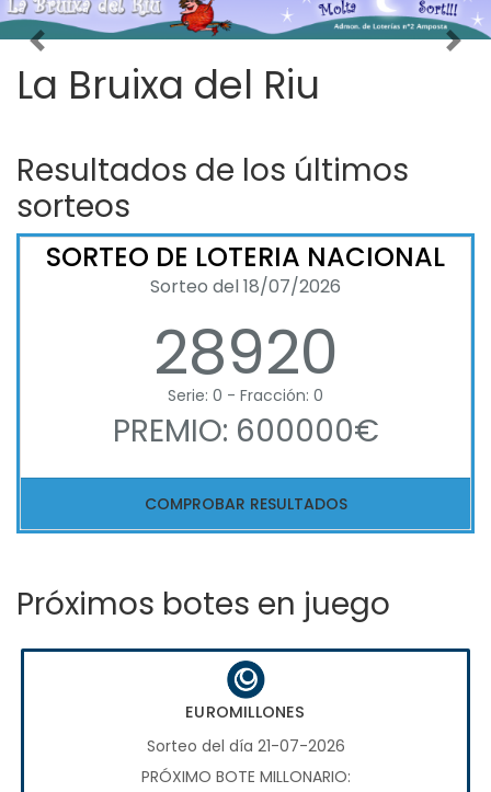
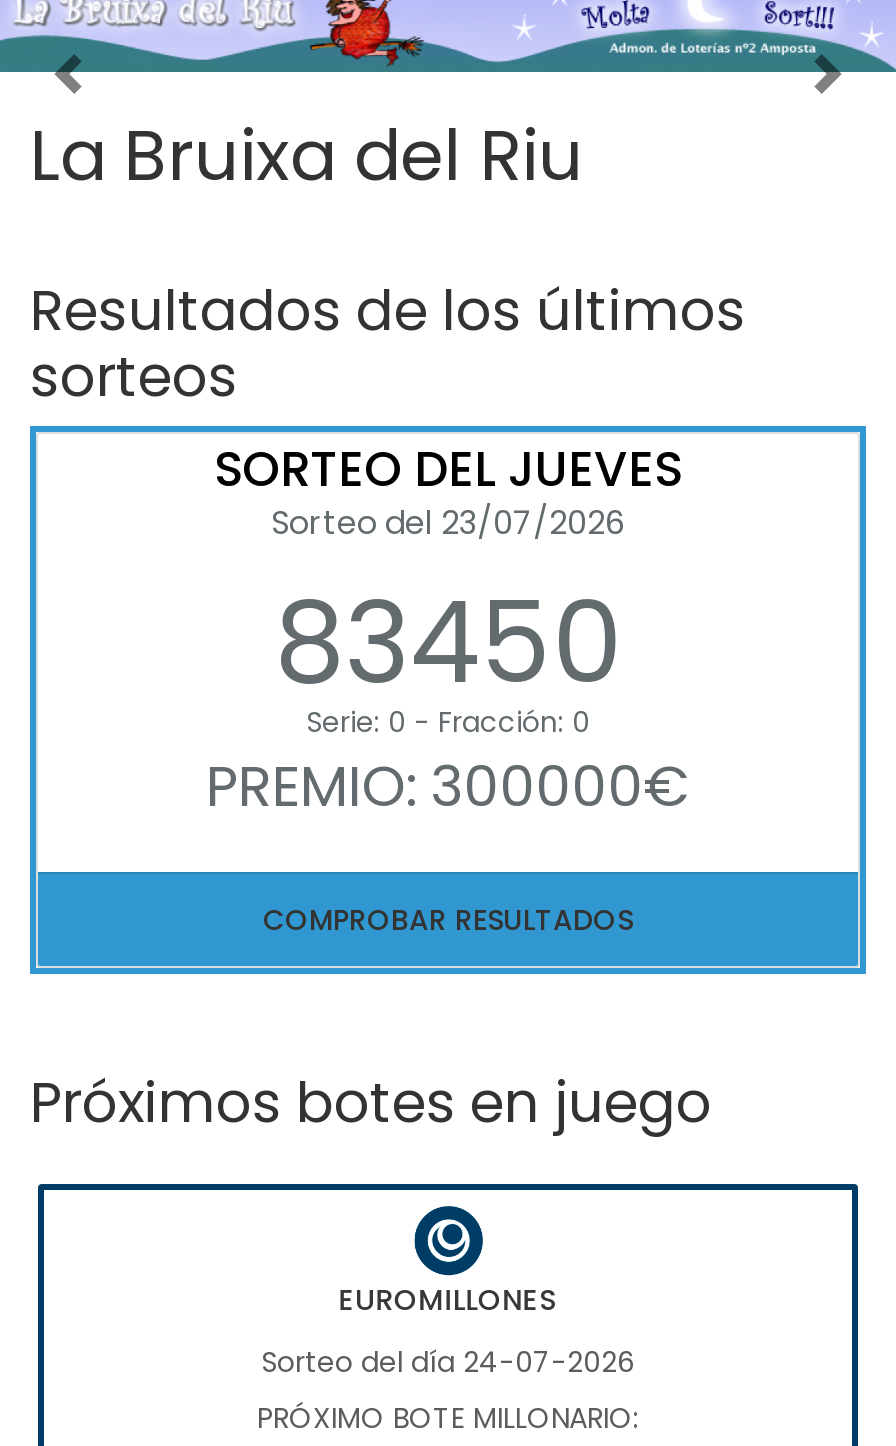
[46,239,445,396] SORTEO DE LOTERIA NACIONAL | Sorteo del 18/07/2026 | 28920 -> [214,437,682,723] SORTEO DEL JUEVES | Sorteo del 23/07/2026 | 83450
[112,410,379,453] PREMIO: 600000€ -> [206,749,690,827] PREMIO: 300000€
[146,735,345,757] Sorteo del día 21-07-2026 -> [261,1342,635,1382] Sorteo del día 24-07-2026

